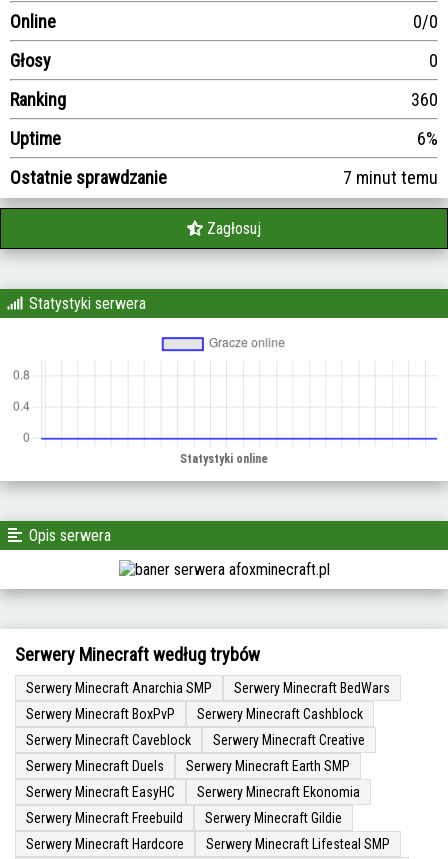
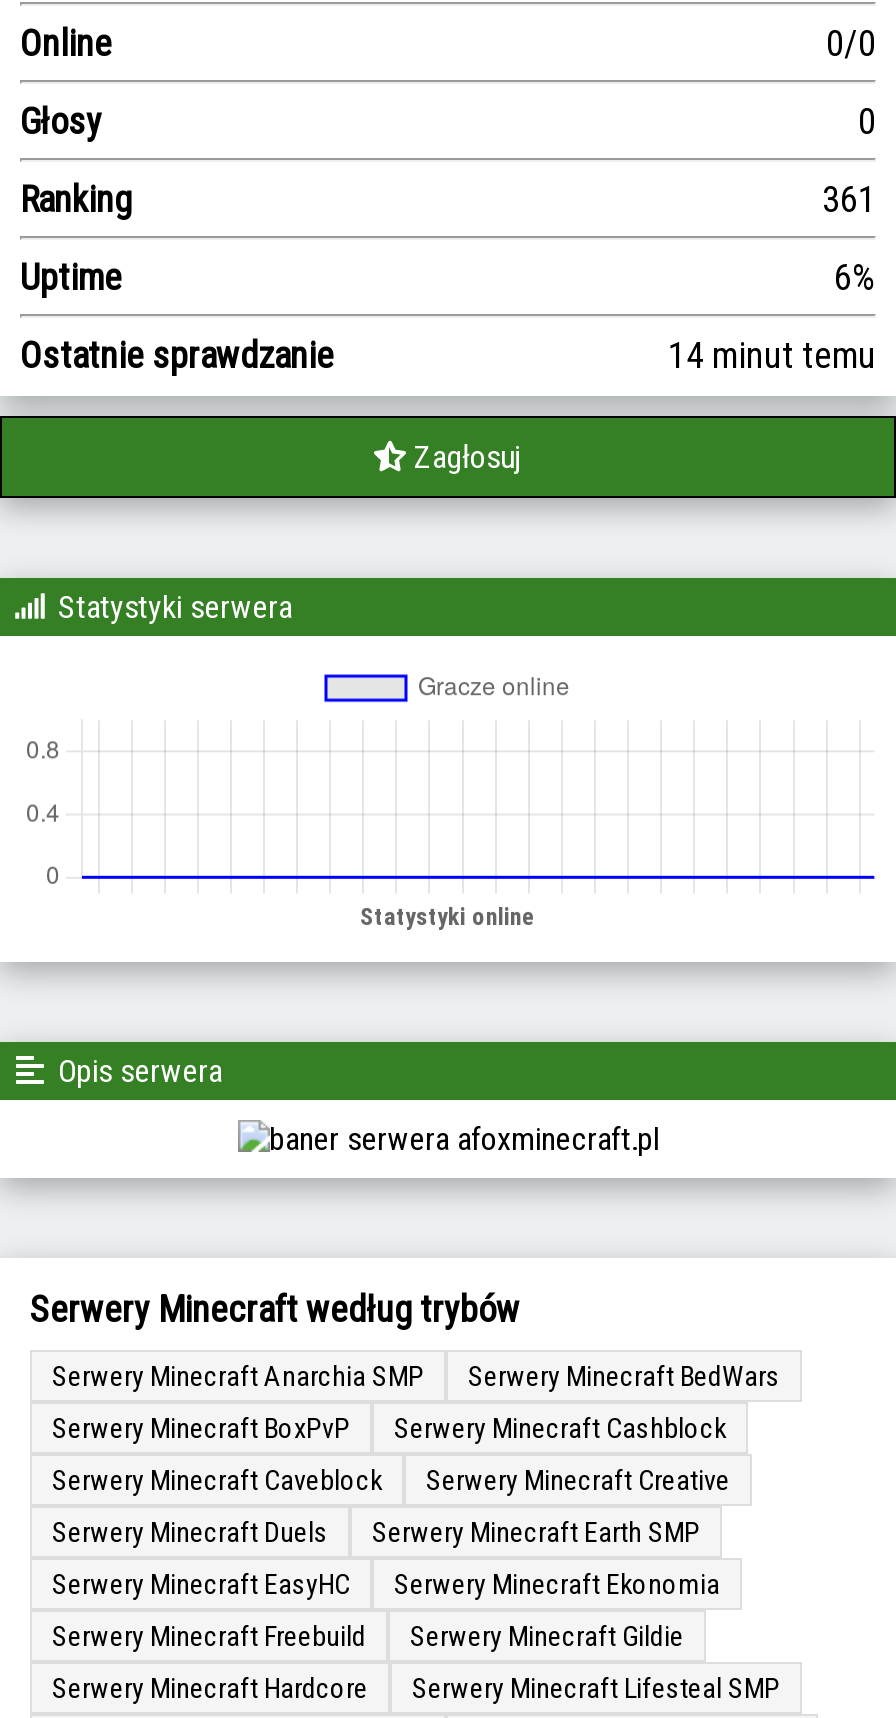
[411,89,438,110] 360 -> [822,178,876,220] 361
[343,167,438,188] 7 minut temu -> [668,334,876,376] 14 minut temu

